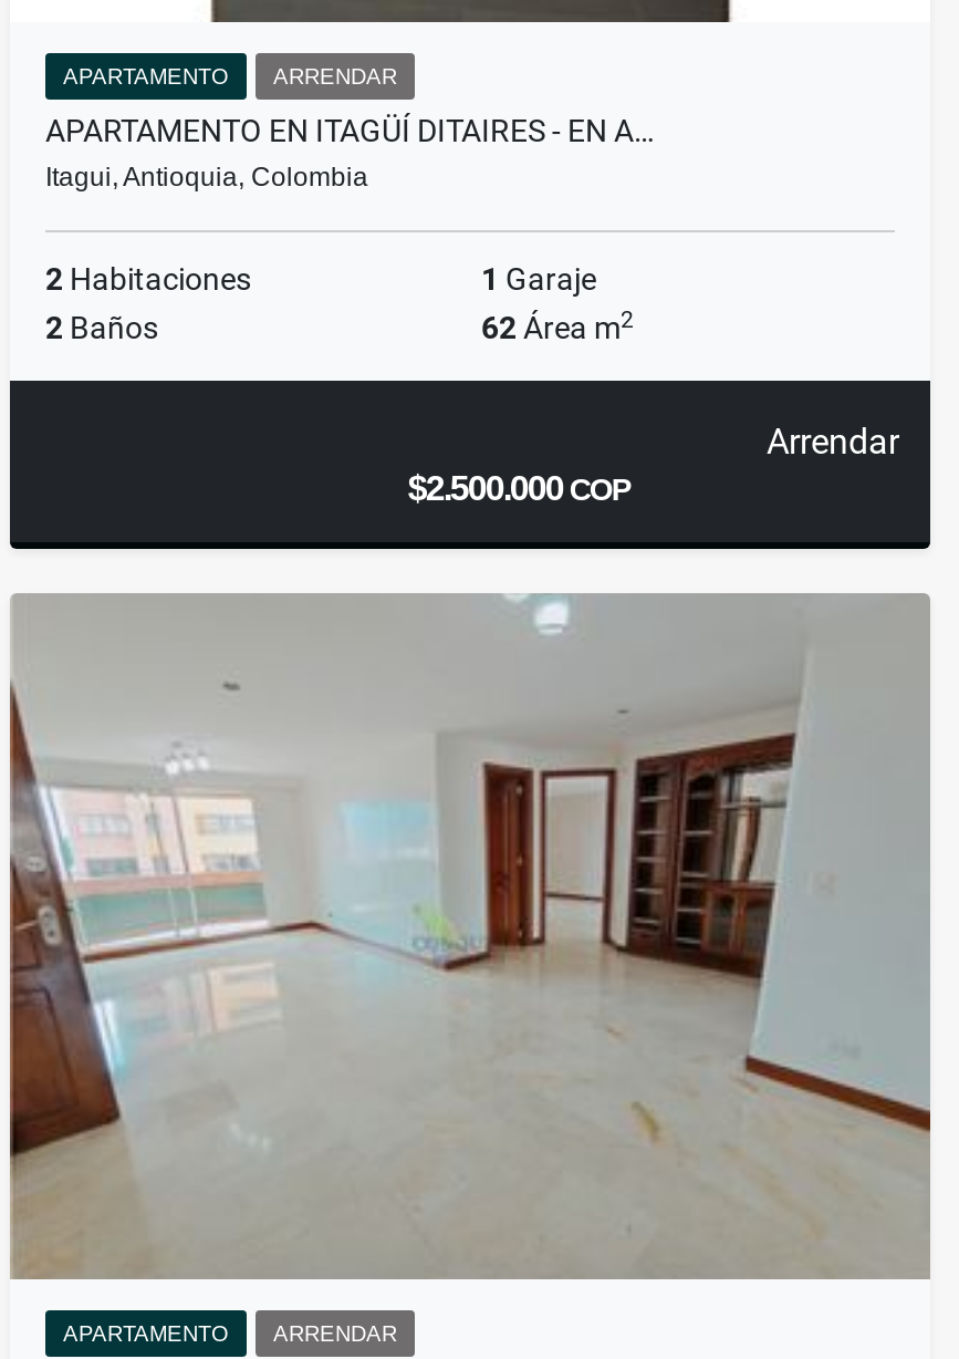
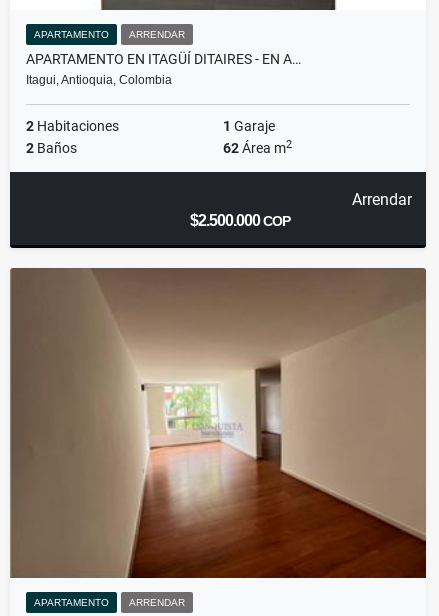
[10,593,930,1279] [image] -> [10,268,426,578] [image]

